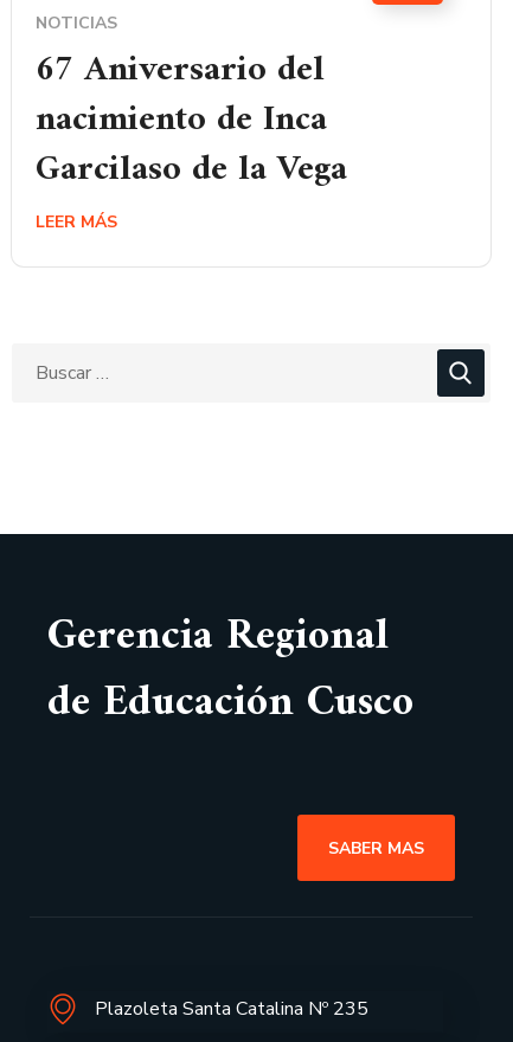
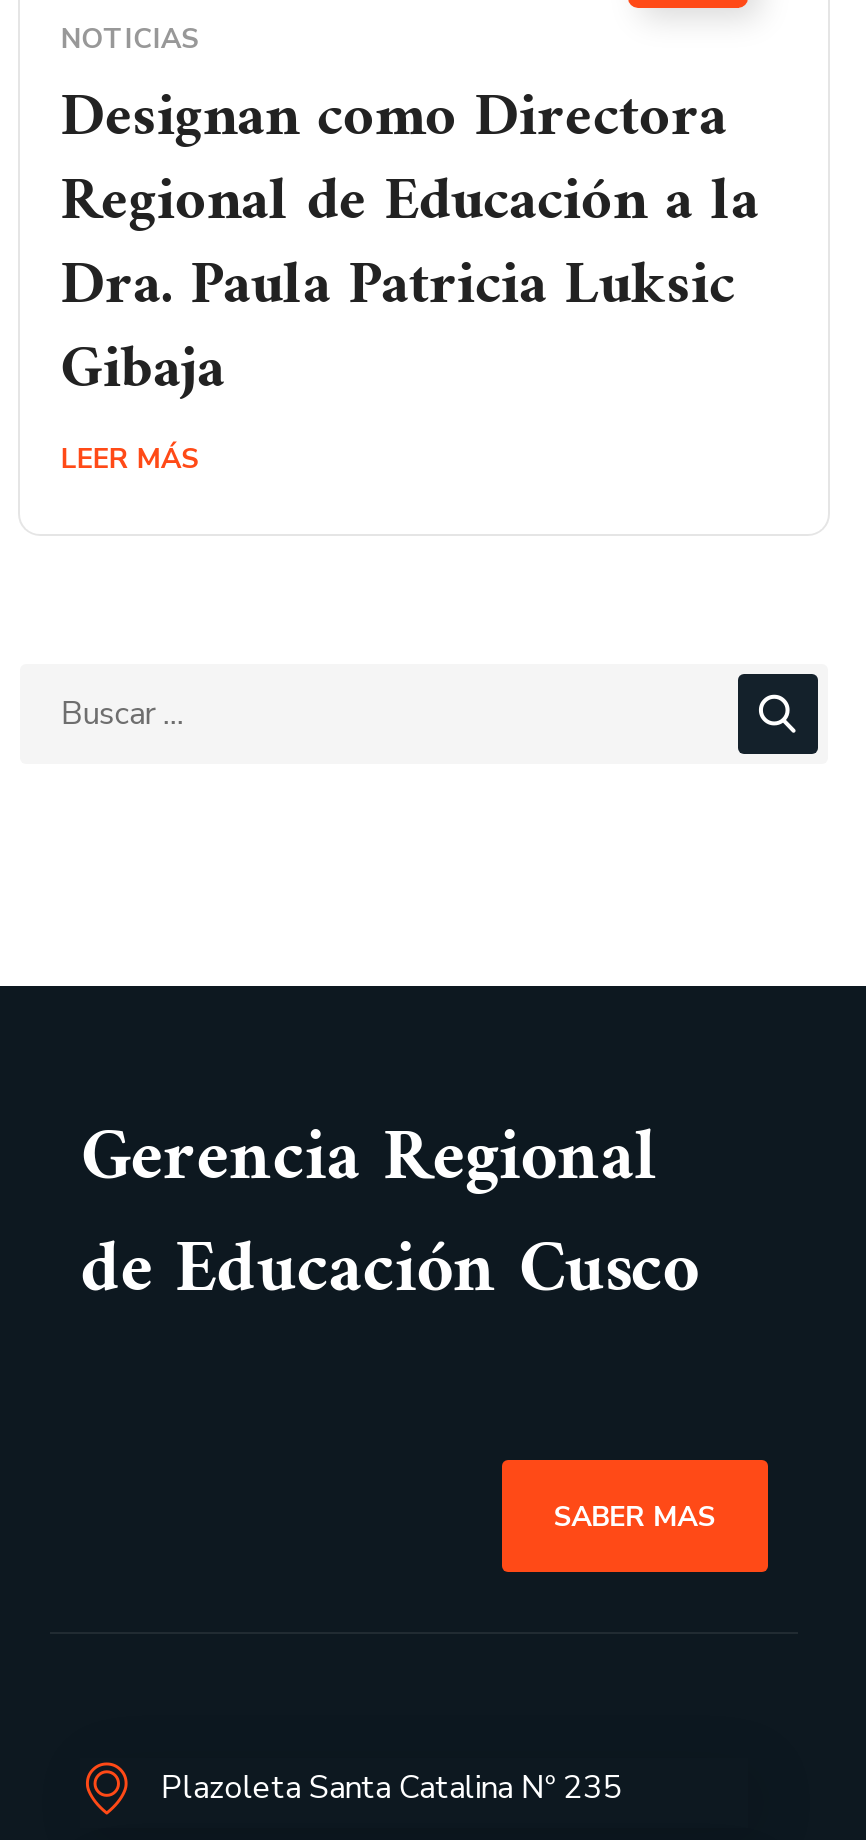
[36,39,348,202] 67 Aniversario del | nacimiento de Inca | Garcilaso de la Vega -> [61,67,759,425] Designan como Directora | Regional de Educación a la | Dra. Paula Patricia Luksic | Gibaja

